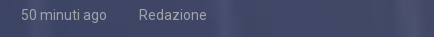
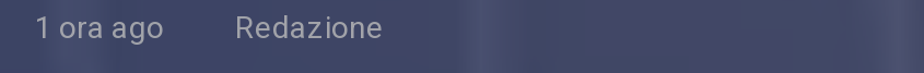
[20,7,106,23] 50 minuti ago -> [35,10,164,45] 1 ora ago

